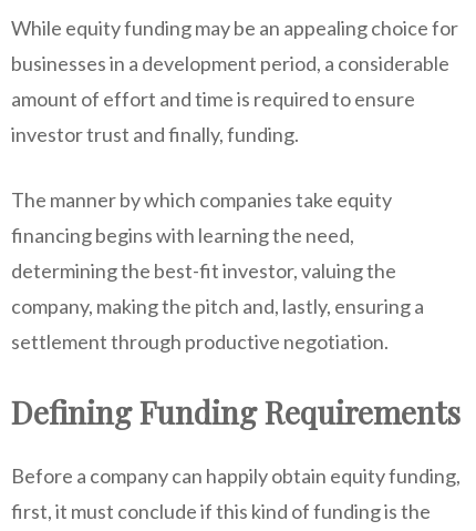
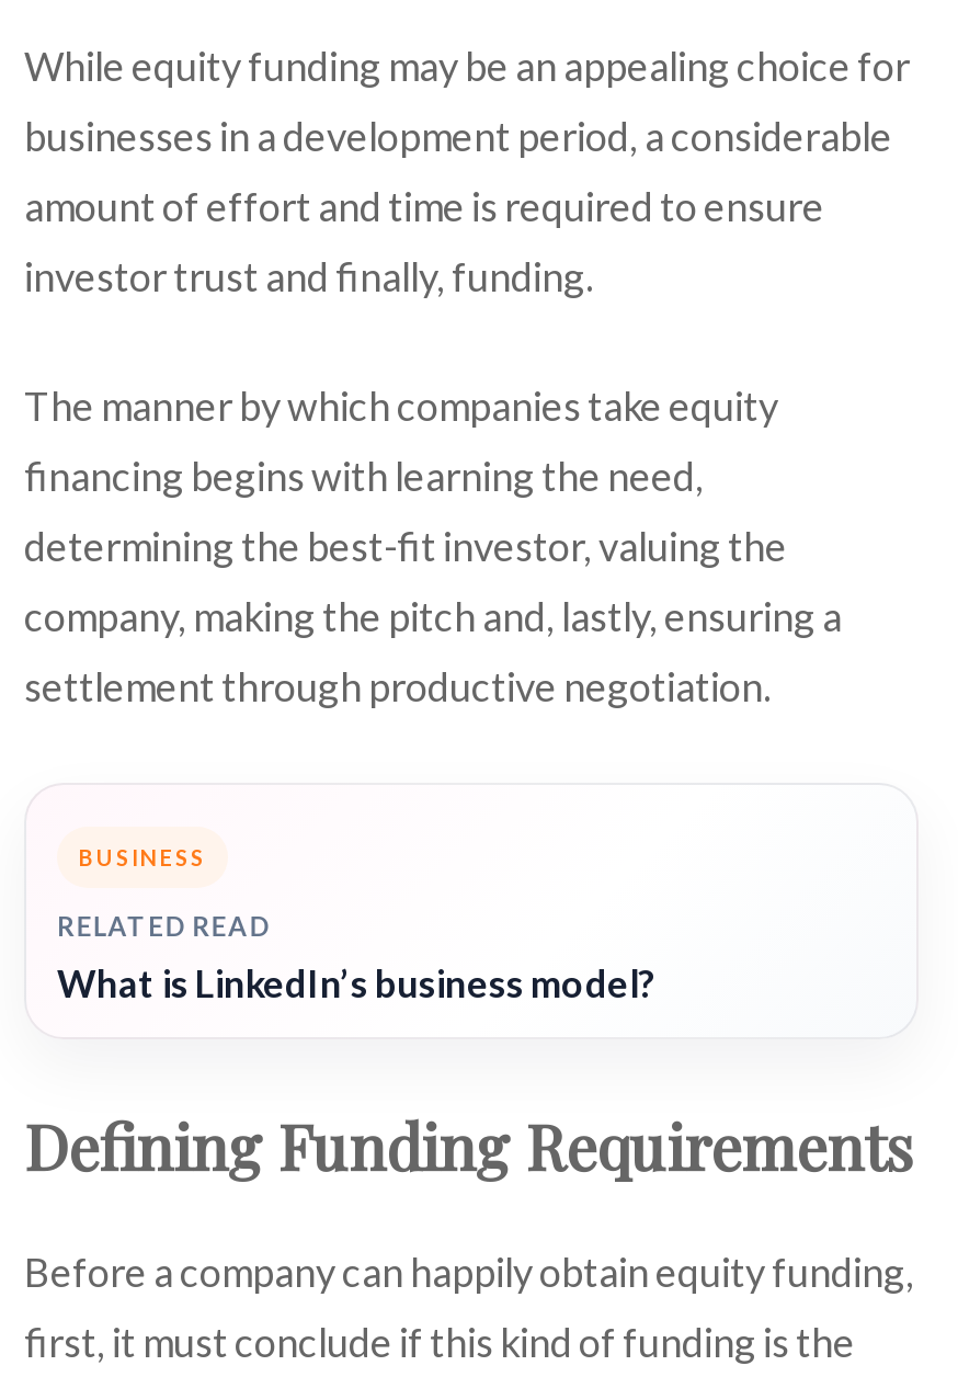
none -> [57,845,655,1007] BUSINESS | RELATED READ | What is LinkedIn’s business model?

